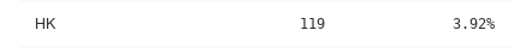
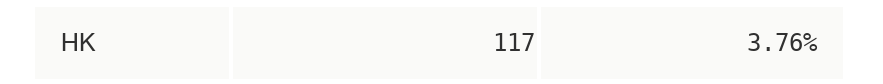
[300,15,495,32] 119 | 3.92% -> [493,29,817,57] 117 | 3.76%

